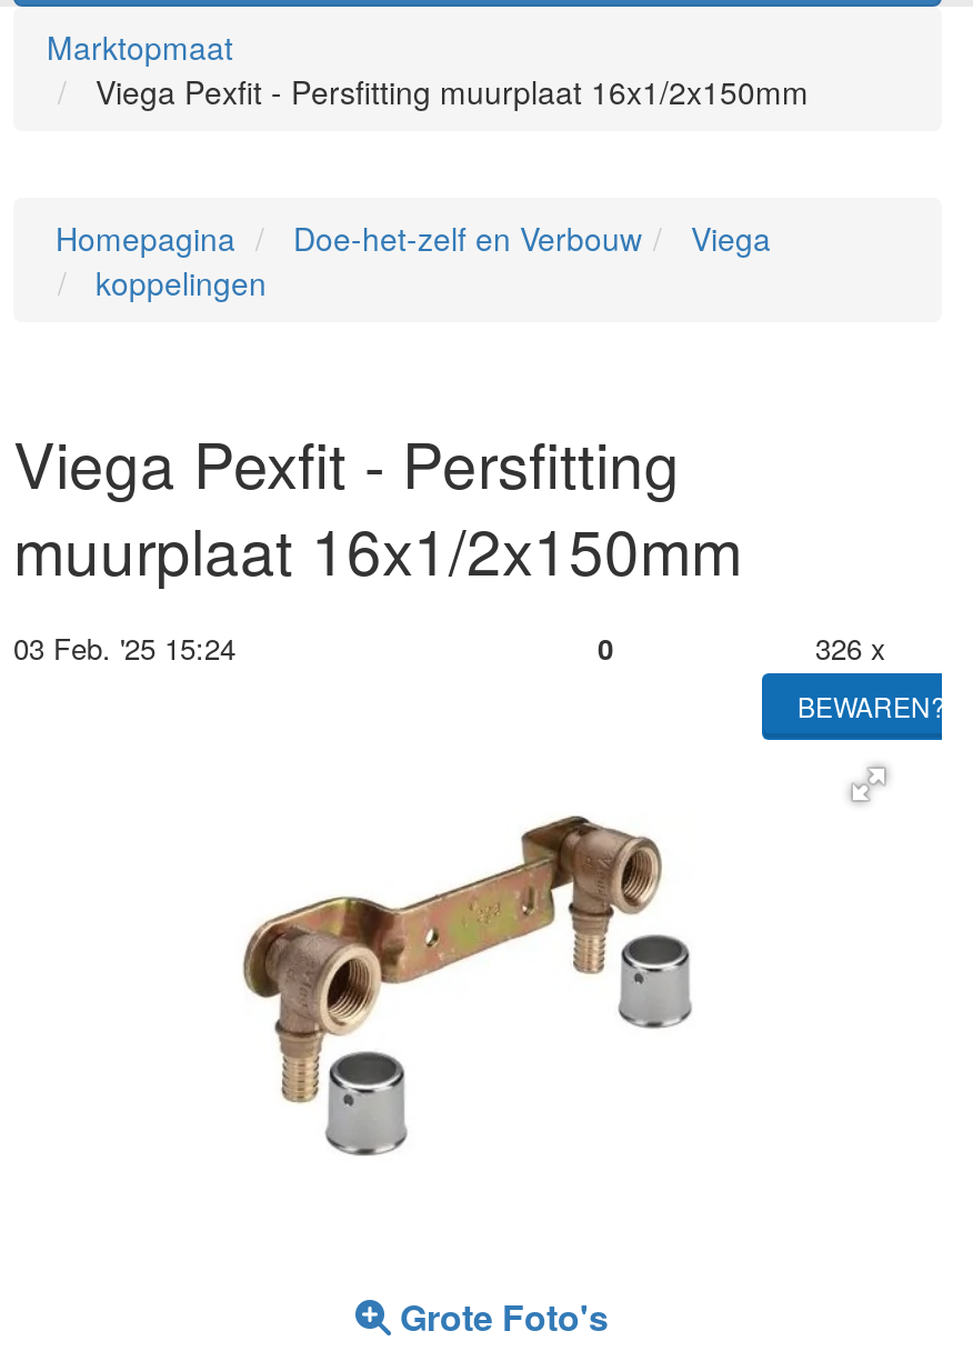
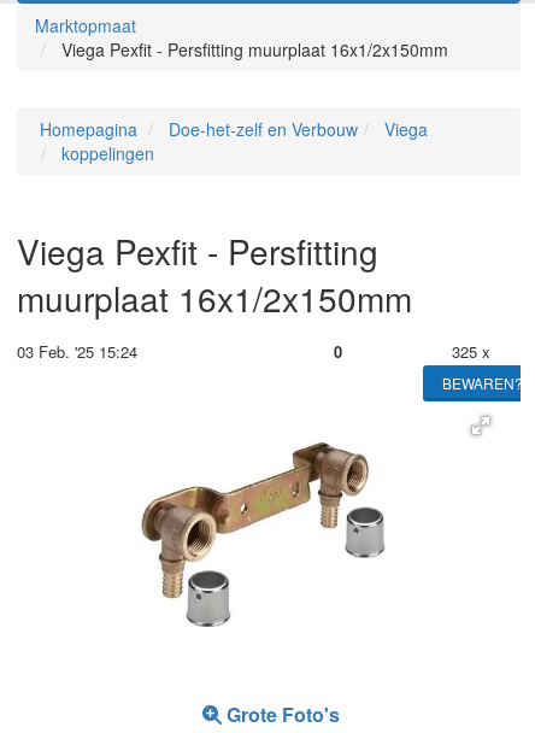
[815,627,886,669] 326 x -> [452,340,490,363] 325 x

